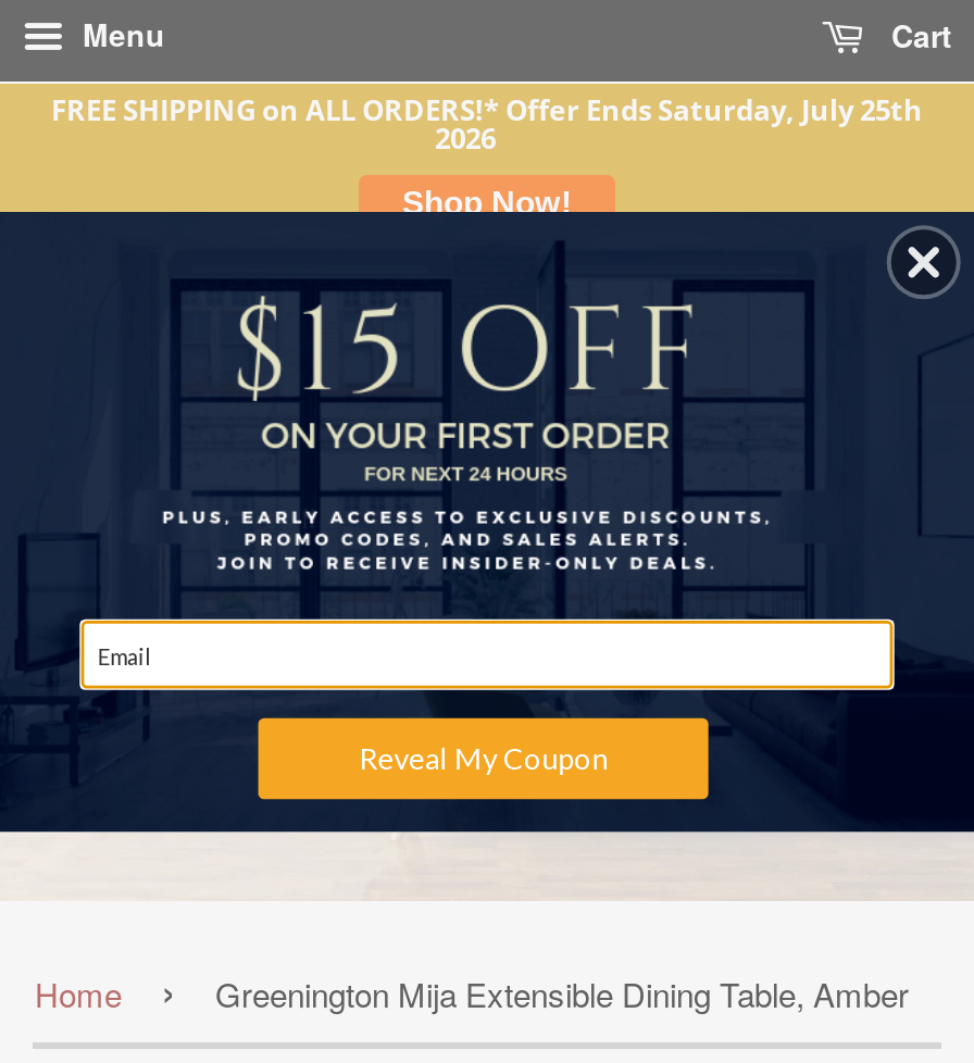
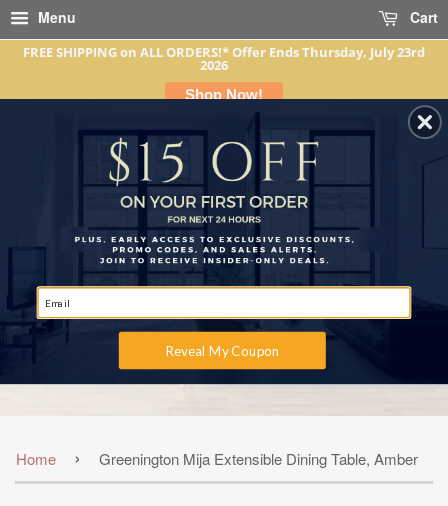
[51,90,923,129] FREE SHIPPING on ALL ORDERS!* Offer Ends Saturday, July 25th -> [23,43,425,61] FREE SHIPPING on ALL ORDERS!* Offer Ends Thursday, July 23rd

